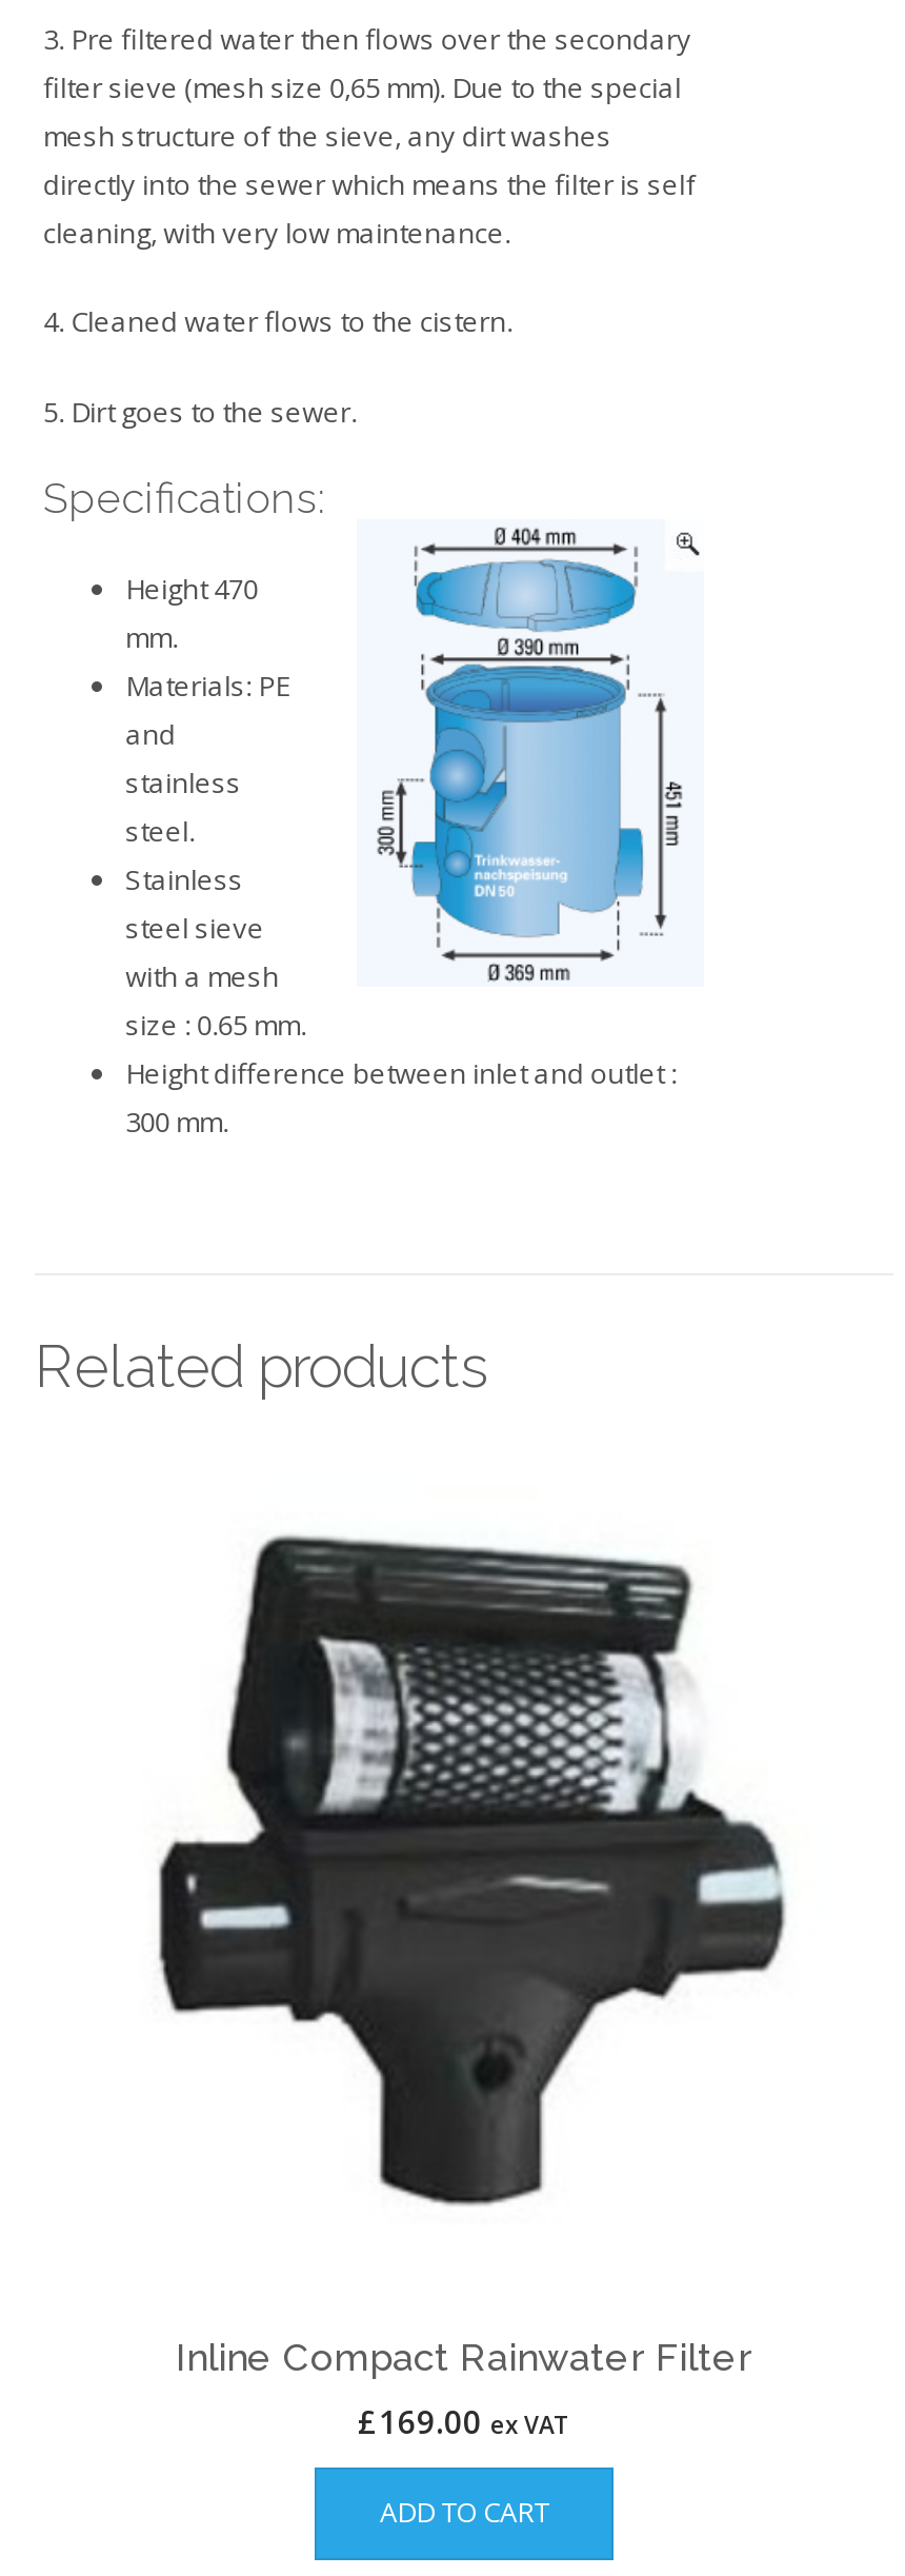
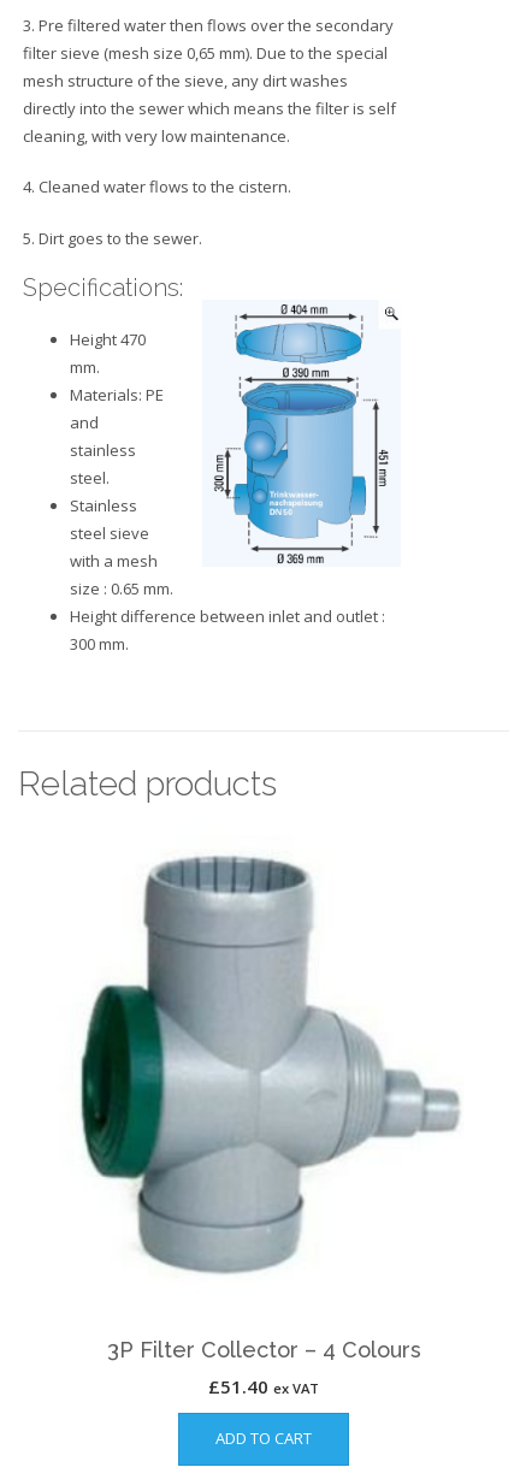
[144,1494,807,2223] [image] -> [79,856,461,1274] [image]
[176,2335,752,2379] Inline Compact Rainwater Filter -> [107,1337,421,1362] 3P Filter Collector – 4 Colours
[358,2400,570,2442] £169.00 ex VAT -> [208,1374,319,1398] £51.40 ex VAT

